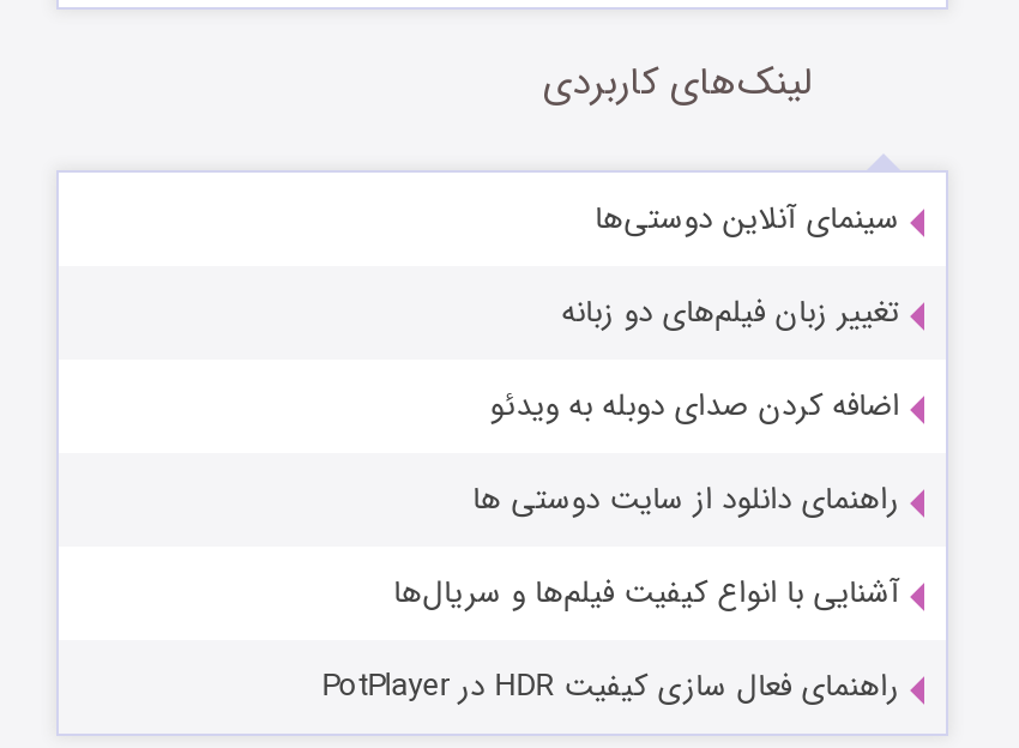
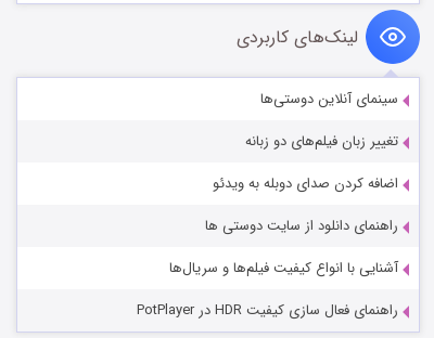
none -> [365,9,421,65] [image]

